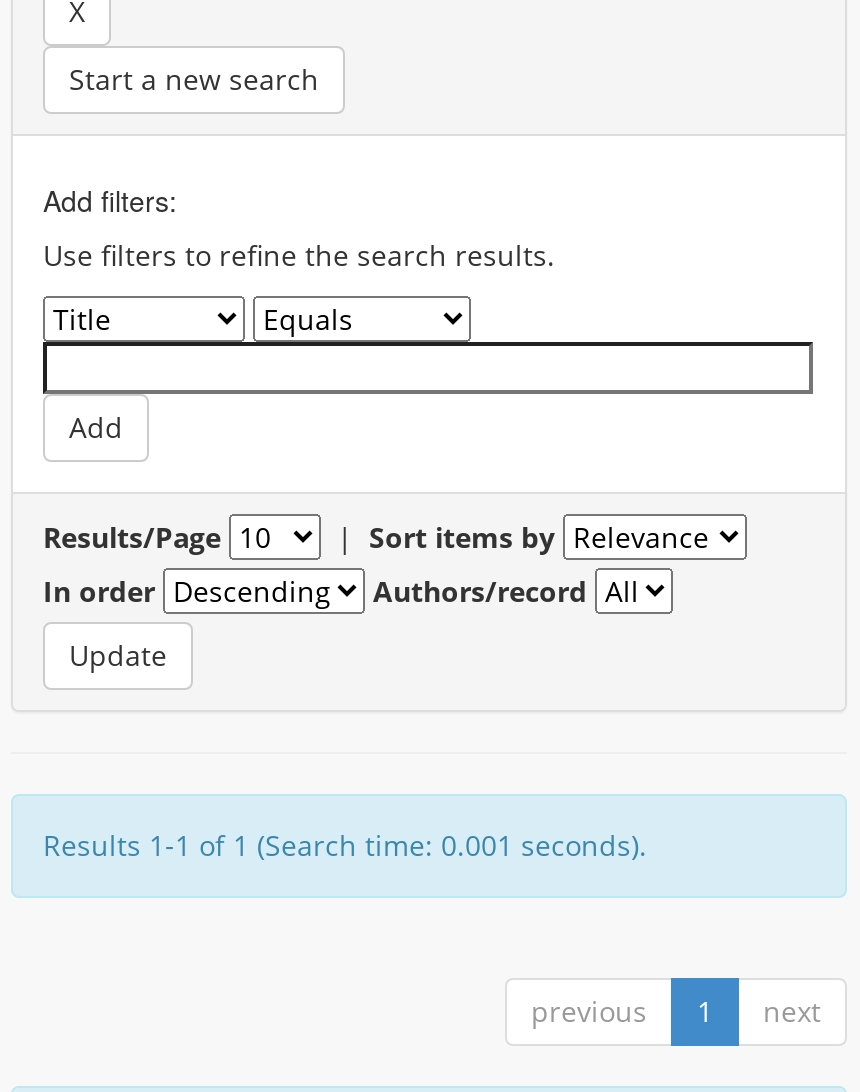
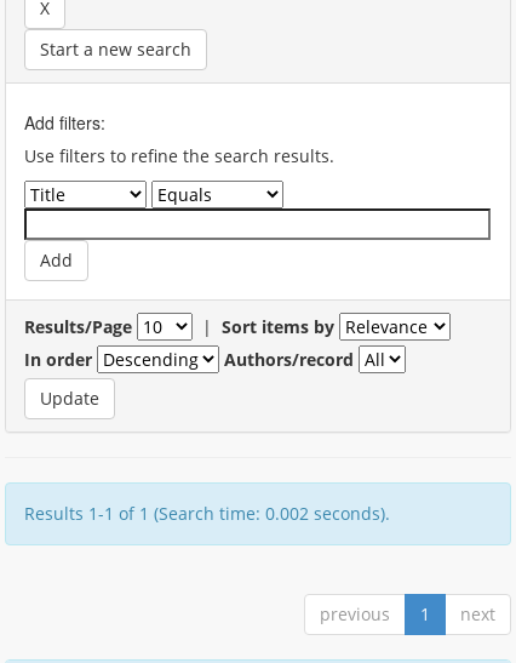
[43,826,647,864] Results 1-1 of 1 (Search time: 0.001 seconds). -> [24,502,390,525] Results 1-1 of 1 (Search time: 0.002 seconds).

